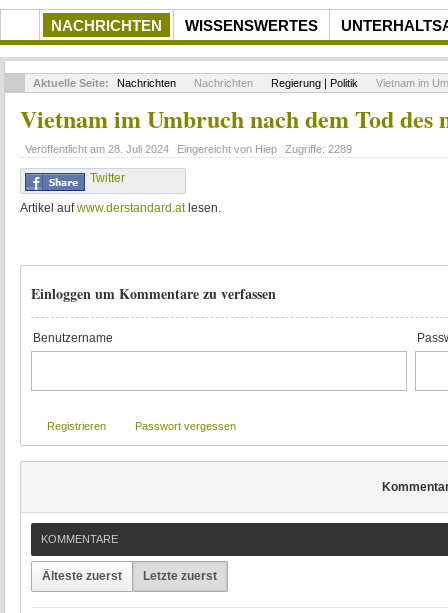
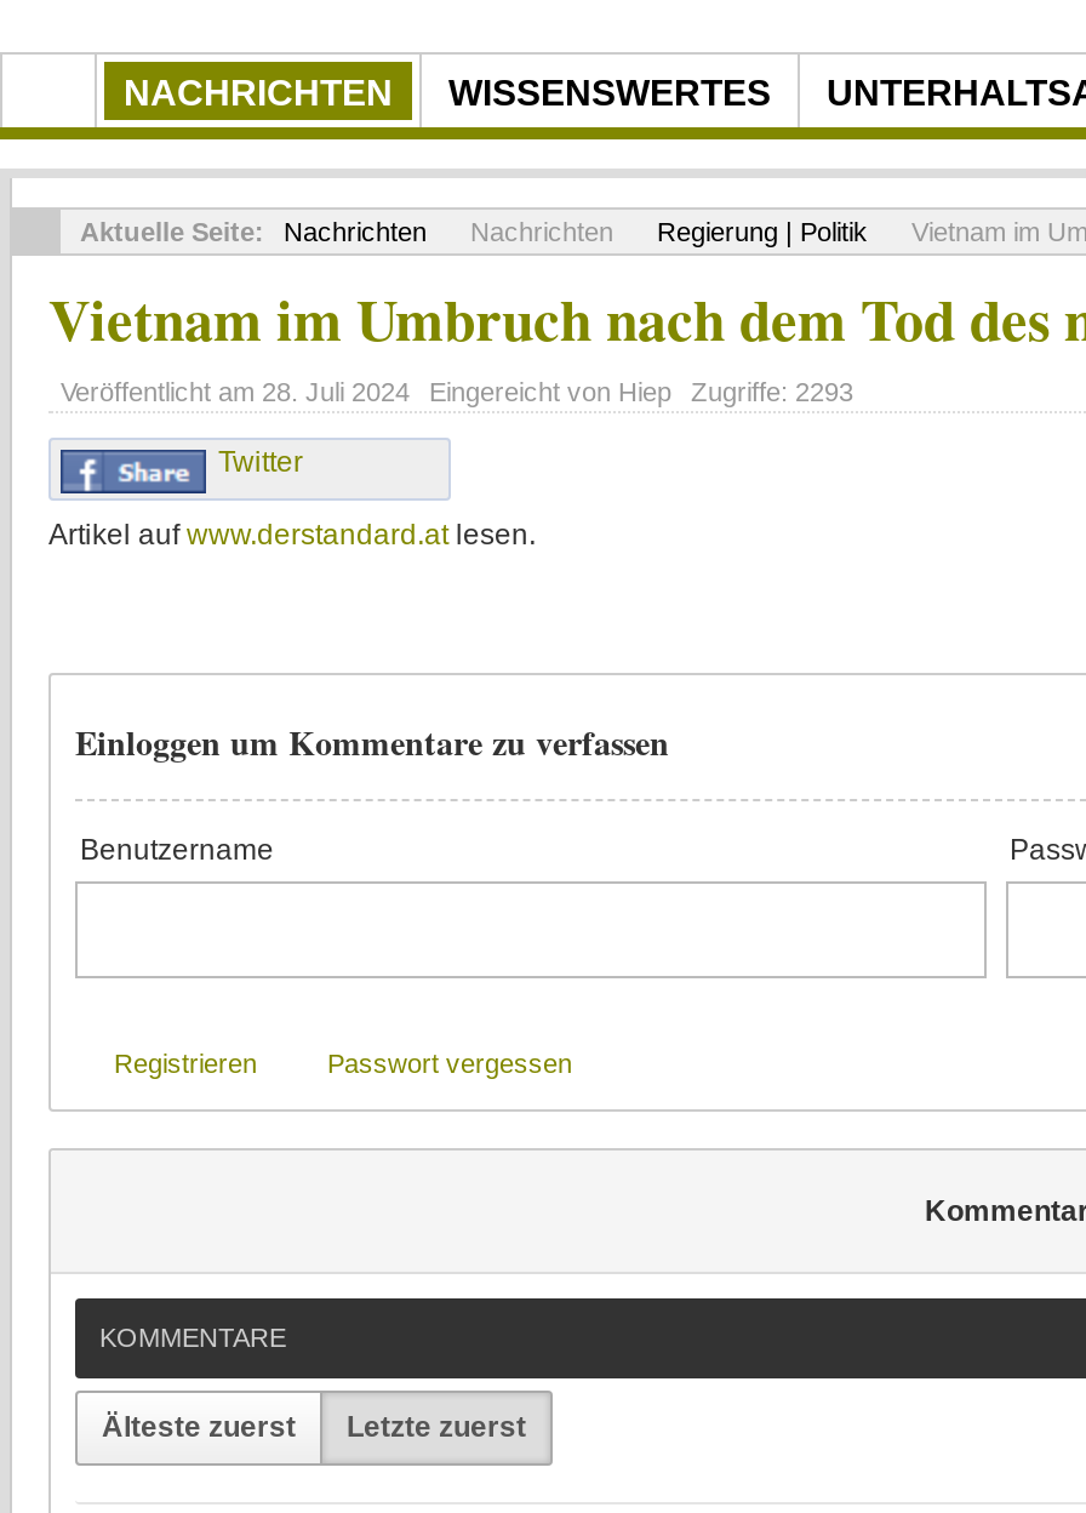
[25,143,352,155] Veröffentlicht am 28. Juli 2024 Eingereicht von Hiep Zugriffe: 2289 -> [61,377,853,406] Veröffentlicht am 28. Juli 2024 Eingereicht von Hiep Zugriffe: 2293

